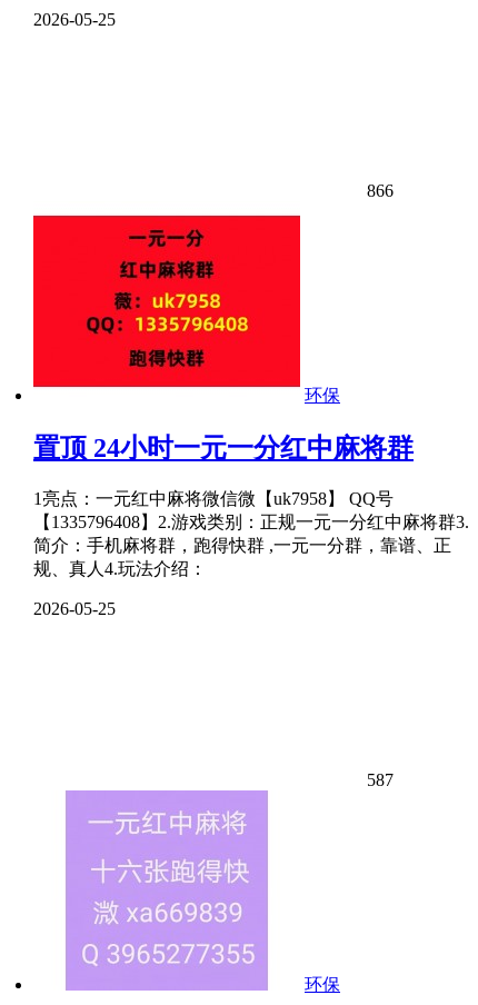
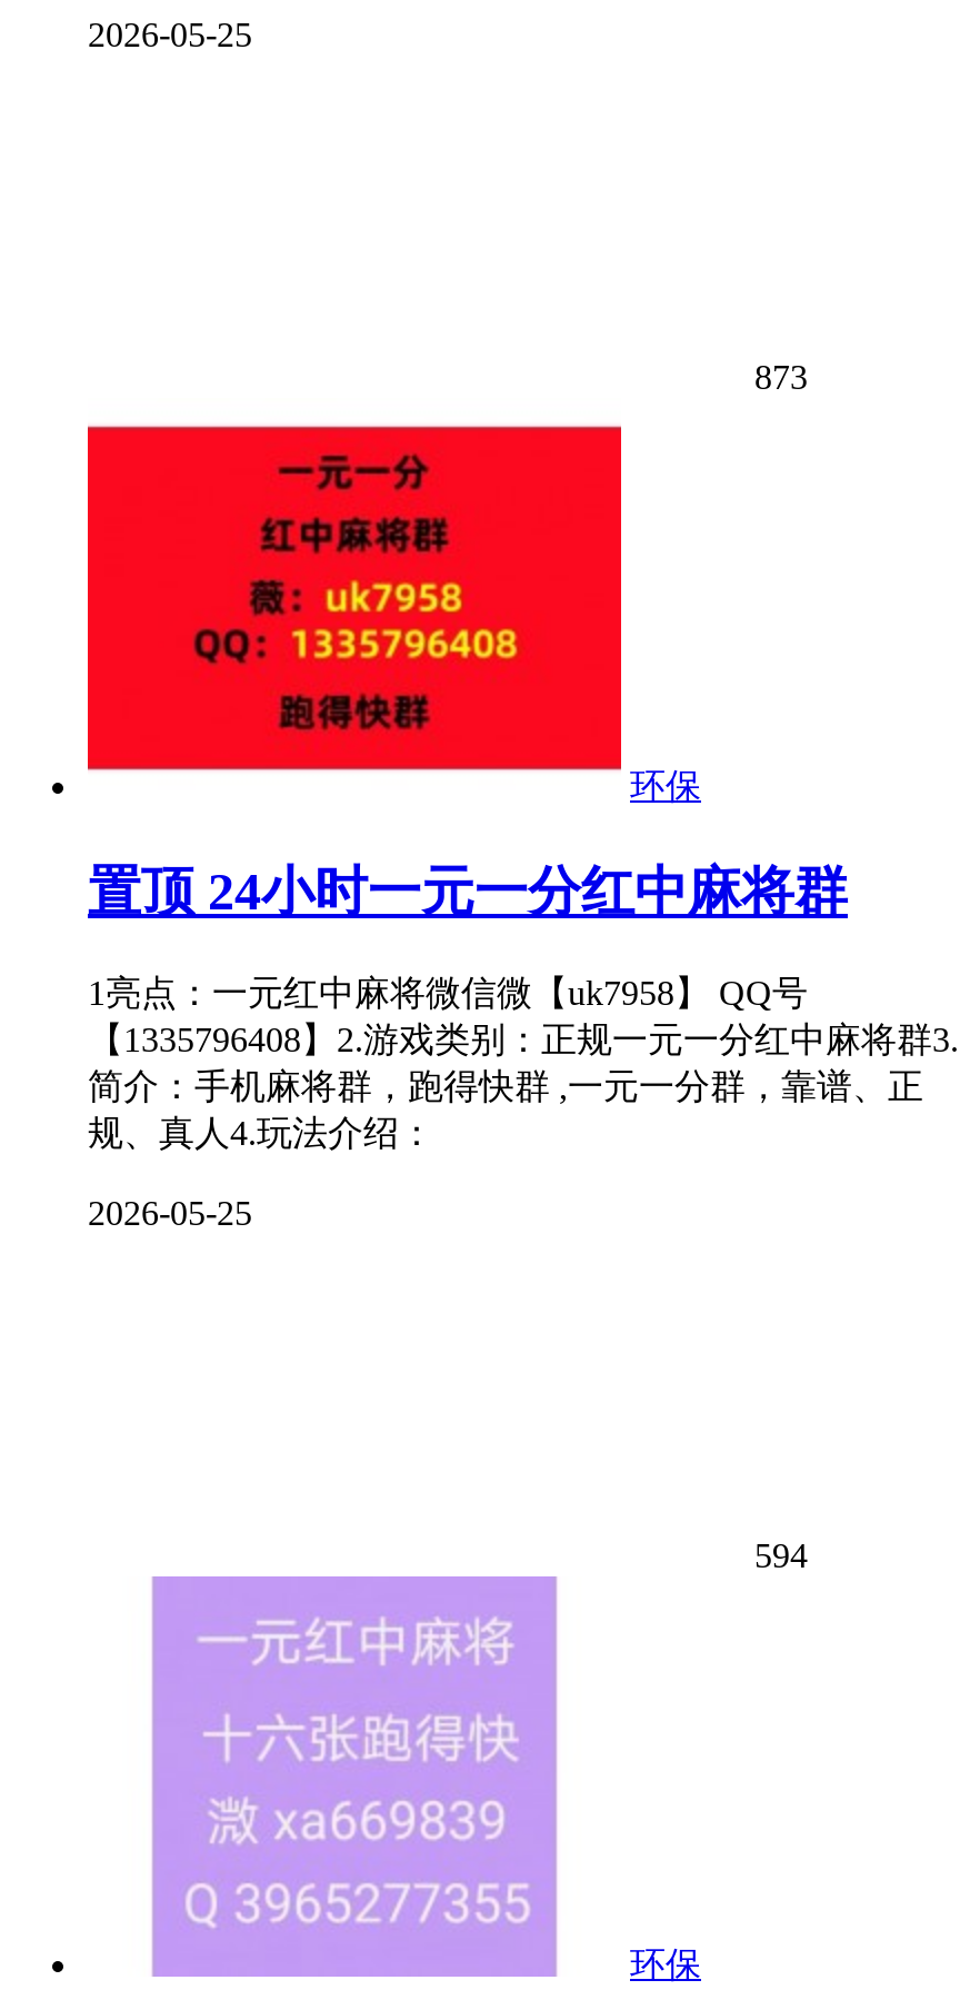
[367,181,394,200] 866 -> [754,358,808,396] 873
[367,771,394,789] 587 -> [754,1537,808,1574] 594

